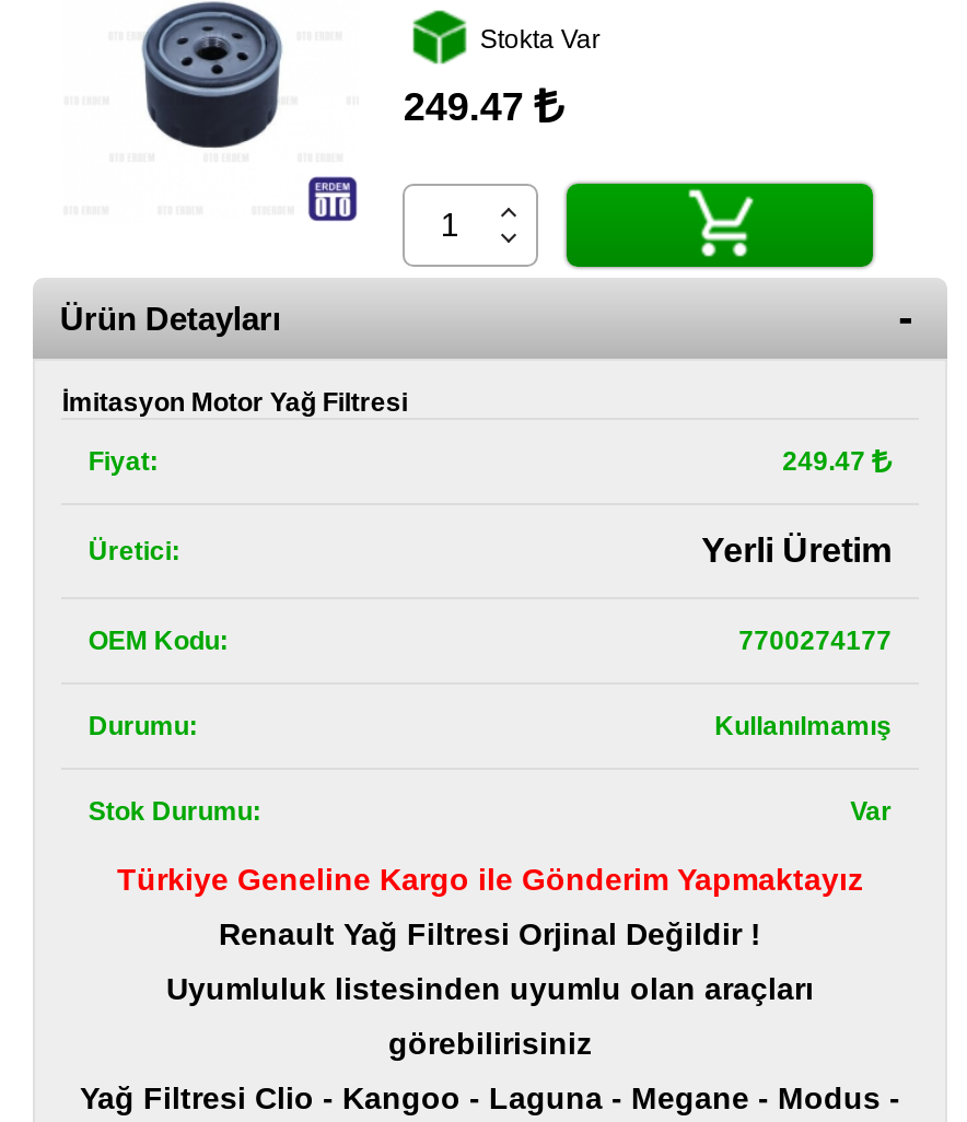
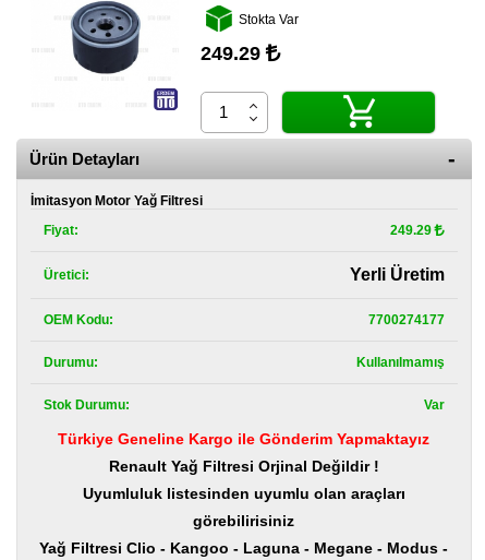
[403,86,524,130] 249.47 -> [201,43,261,65] 249.29
[782,447,865,478] 249.47 -> [390,223,431,238] 249.29

